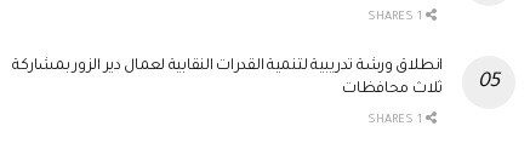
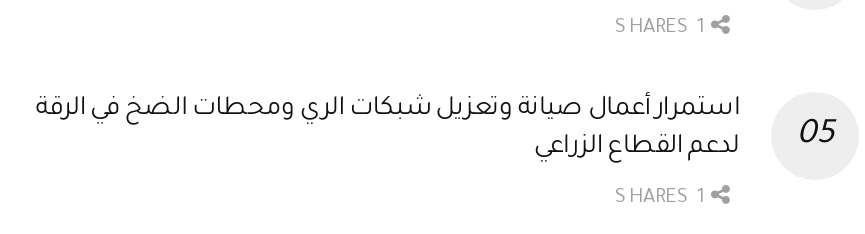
[13,59,443,99] انطلاق ورشة تدريبية لتنمية القدرات النقابية لعمال دير الزور بمشاركة | ثلاث محافظات -> [35,97,739,163] استمرار أعمال صيانة وتعزيل شبكات الري ومحطات الضخ في الرقة | لدعم القطاع الزراعي

